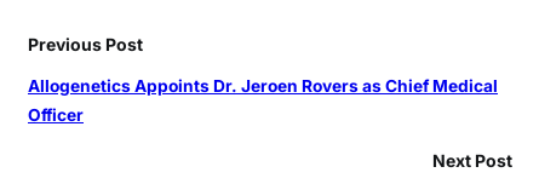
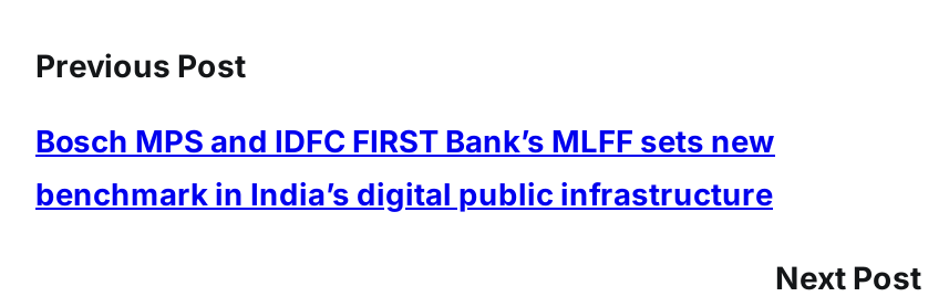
[28,76,498,96] Allogenetics Appoints Dr. Jeroen Rovers as Chief Medical -> [35,123,775,158] Bosch MPS and IDFC FIRST Bank’s MLFF sets new
[28,105,84,125] Officer -> [35,176,773,211] benchmark in India’s digital public infrastructure

